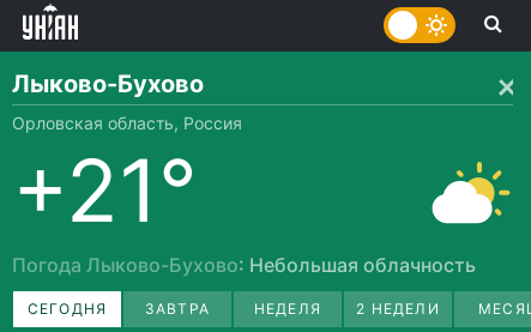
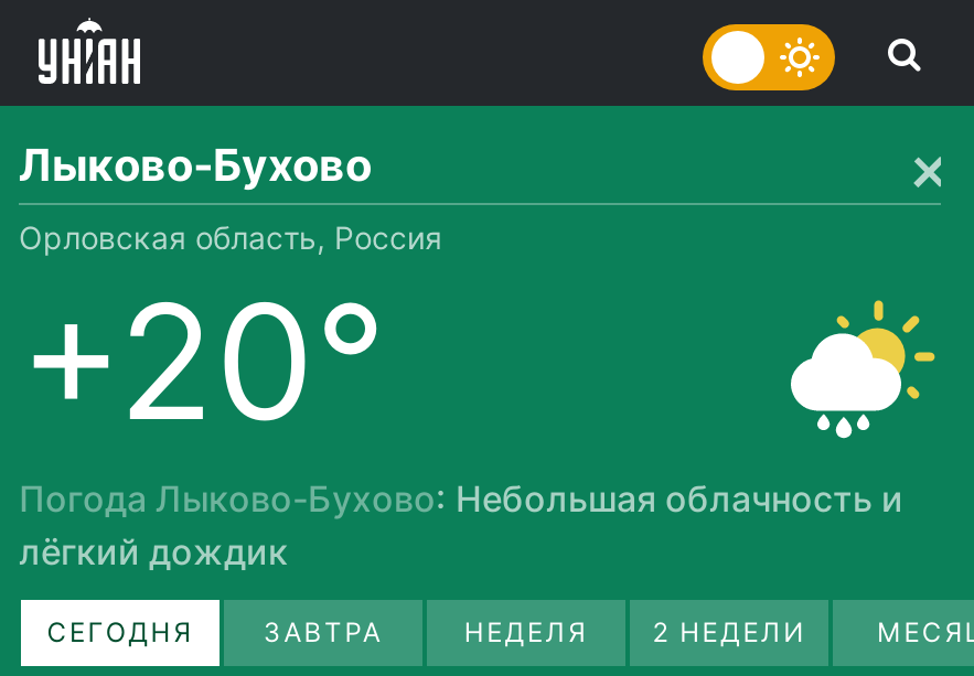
[12,138,511,277] [image] | +21° | Погода Лыково-Бухово: Небольшая облачность -> [19,265,936,573] [image] | +20° | Погода Лыково-Бухово: Небольшая облачность и | лёгкий дождик

